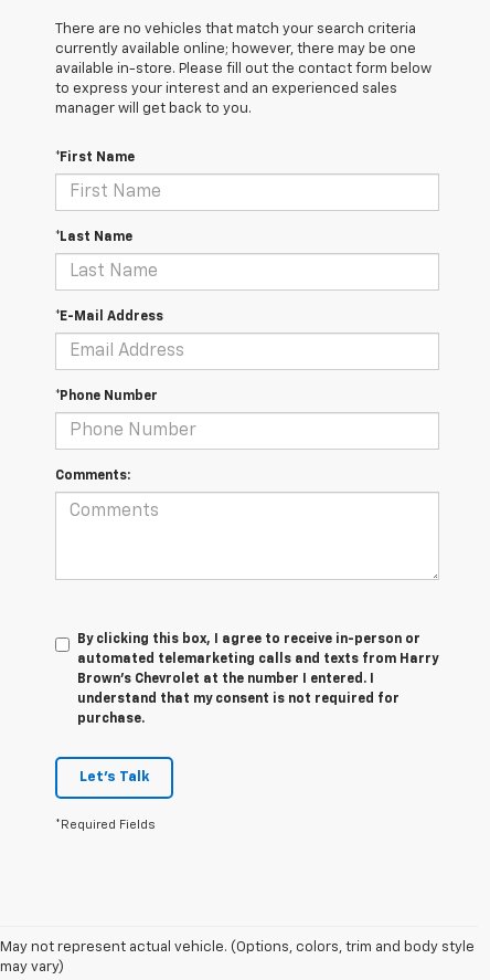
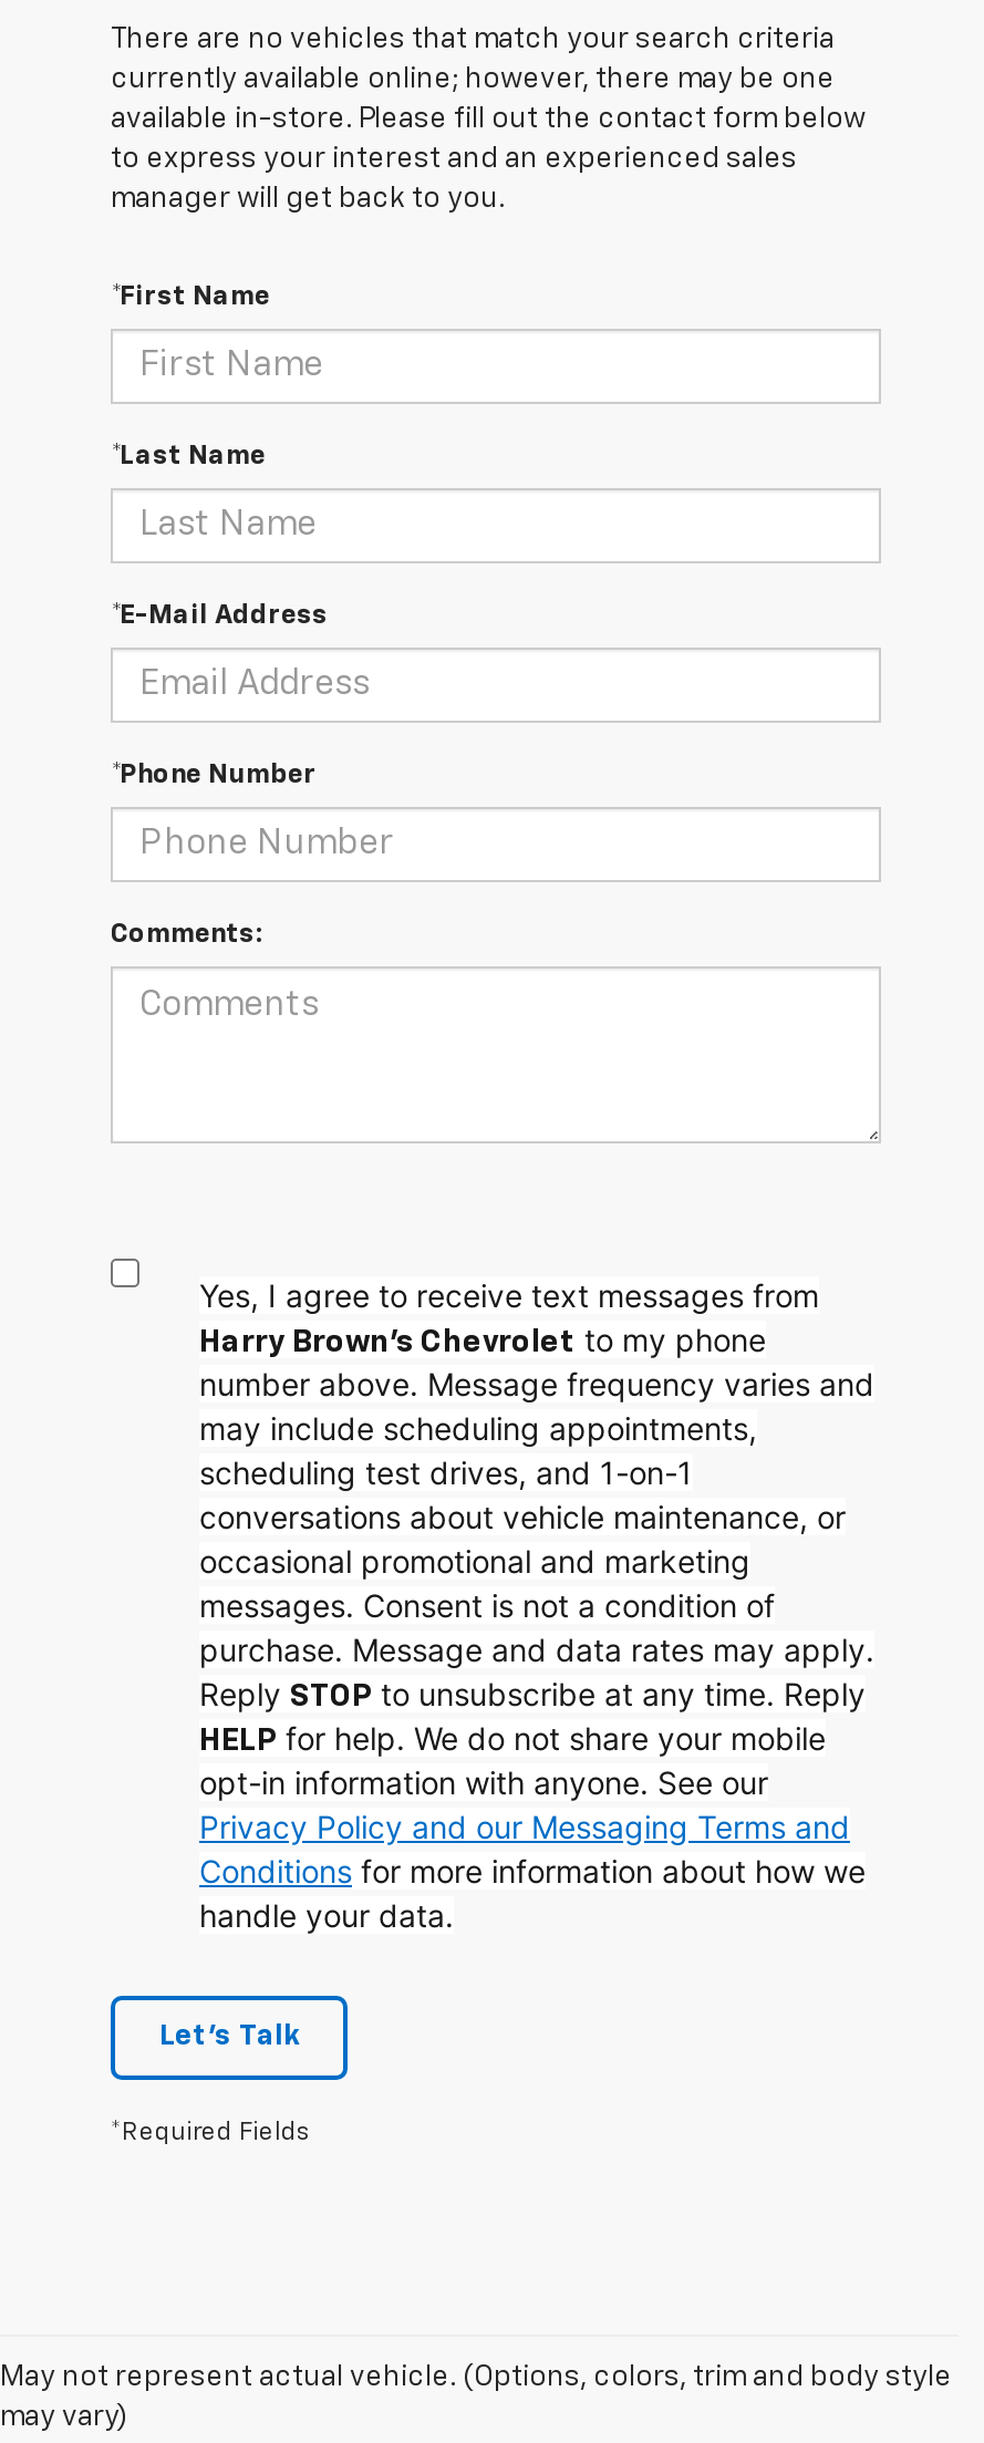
[77,634,438,726] By clicking this box, I agree to receive in-person or | automated telemarketing calls and texts from Harry | Brown's Chevrolet at the number I entered. I | understand that my consent is not required for | purchase. -> [199,1277,874,1935] Yes, I agree to receive text messages from | Harry Brown's Chevrolet to my phone | number above. Message frequency varies and | may include scheduling appointments, | scheduling test drives, and 1-on-1 | conversations about vehicle maintenance, or | occasional promotional and marketing | messages. Consent is not a condition of | purchase. Message and data rates may apply. | Reply STOP to unsubscribe at any time. Reply | HELP for help. We do not share your mobile | opt-in information with anyone. See our | Privacy Policy and our Messaging Terms and | Conditions for more information about how we | handle your data.

